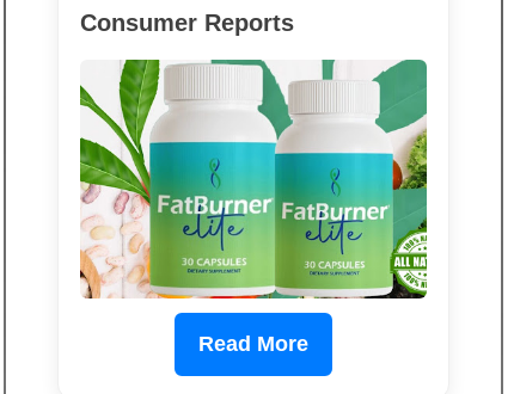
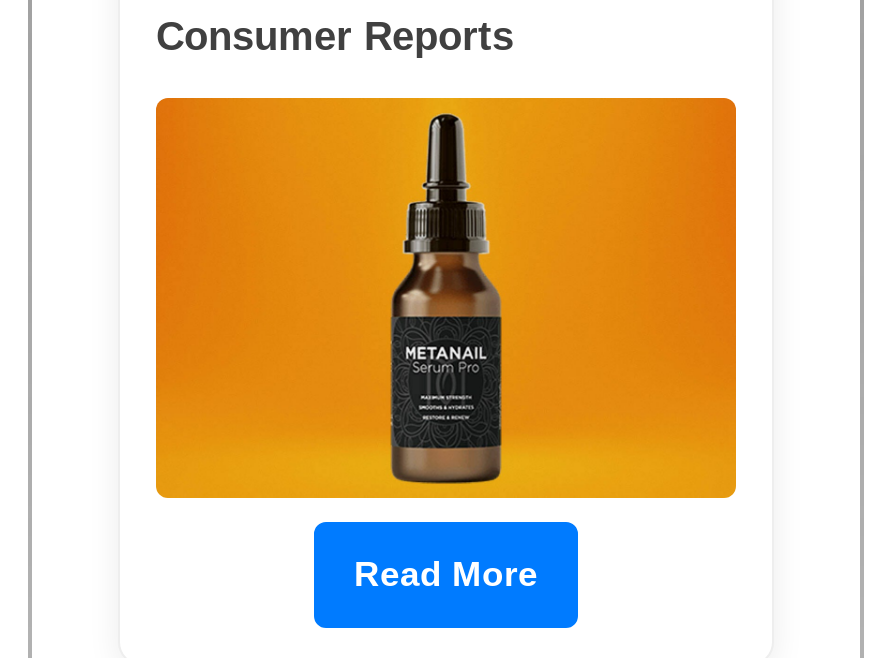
[79,59,428,300] [image] -> [154,96,738,500] [image]

